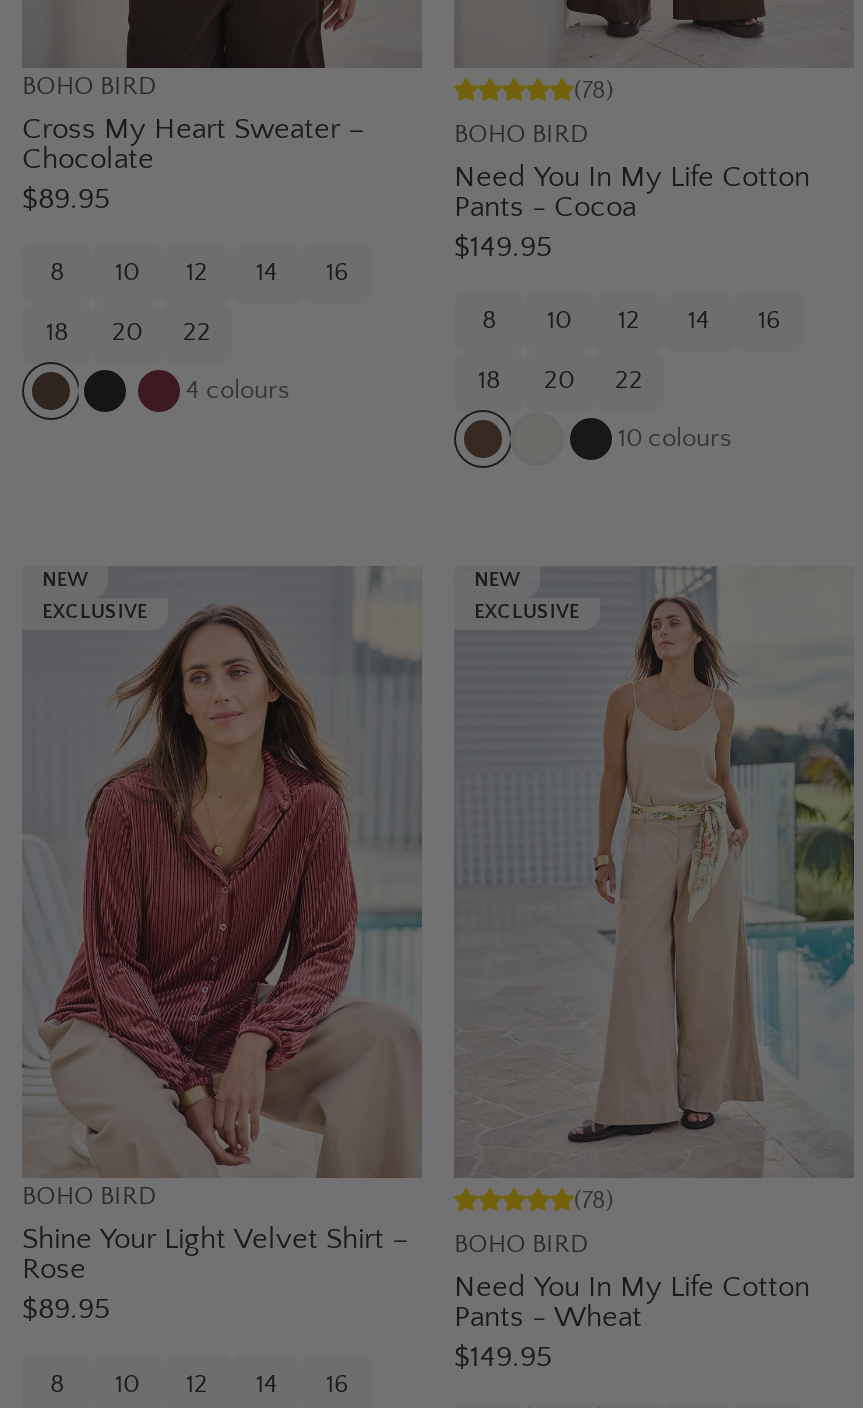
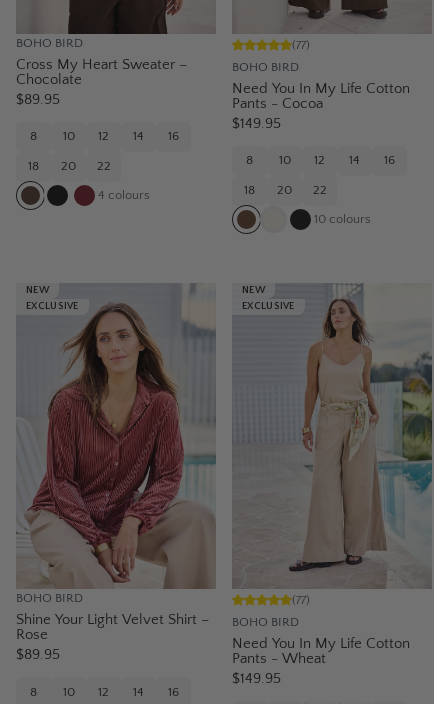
[574,78,614,104] (78) -> [292,39,310,52] (77)
[574,1189,614,1215] (78) -> [292,594,310,607] (77)

